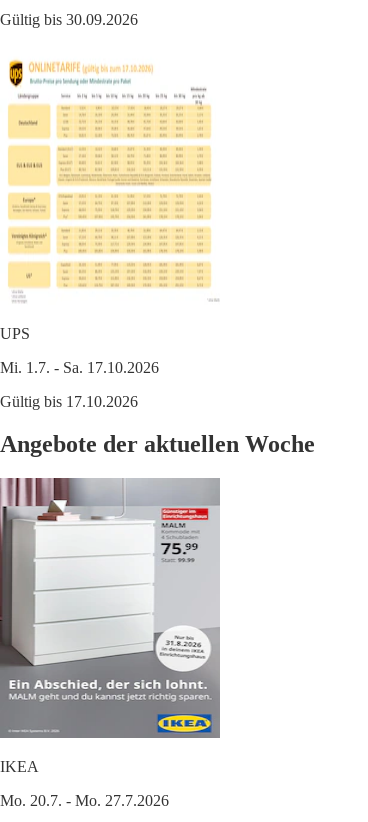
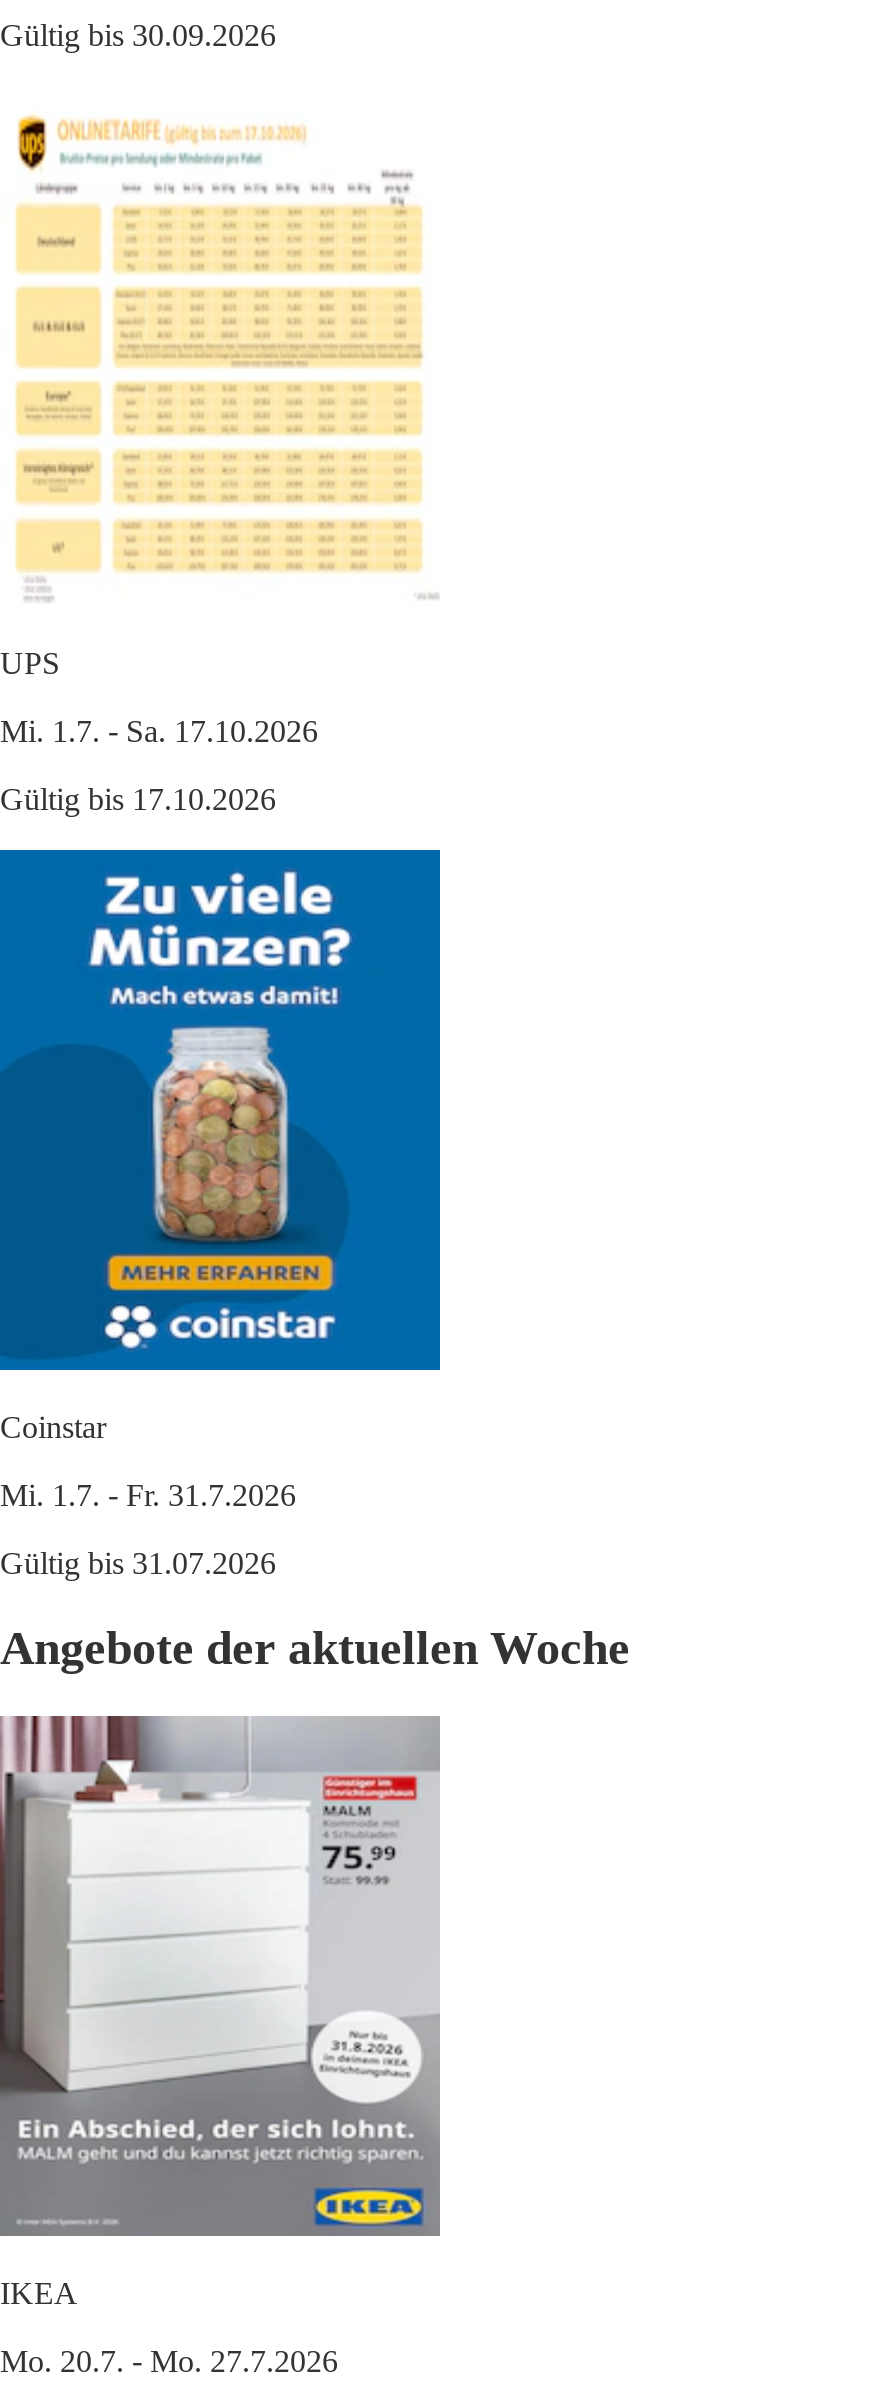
none -> [0,848,442,1580] [image] | Coinstar | Mi. 1.7. - Fr. 31.7.2026 | Gültig bis 31.07.2026

